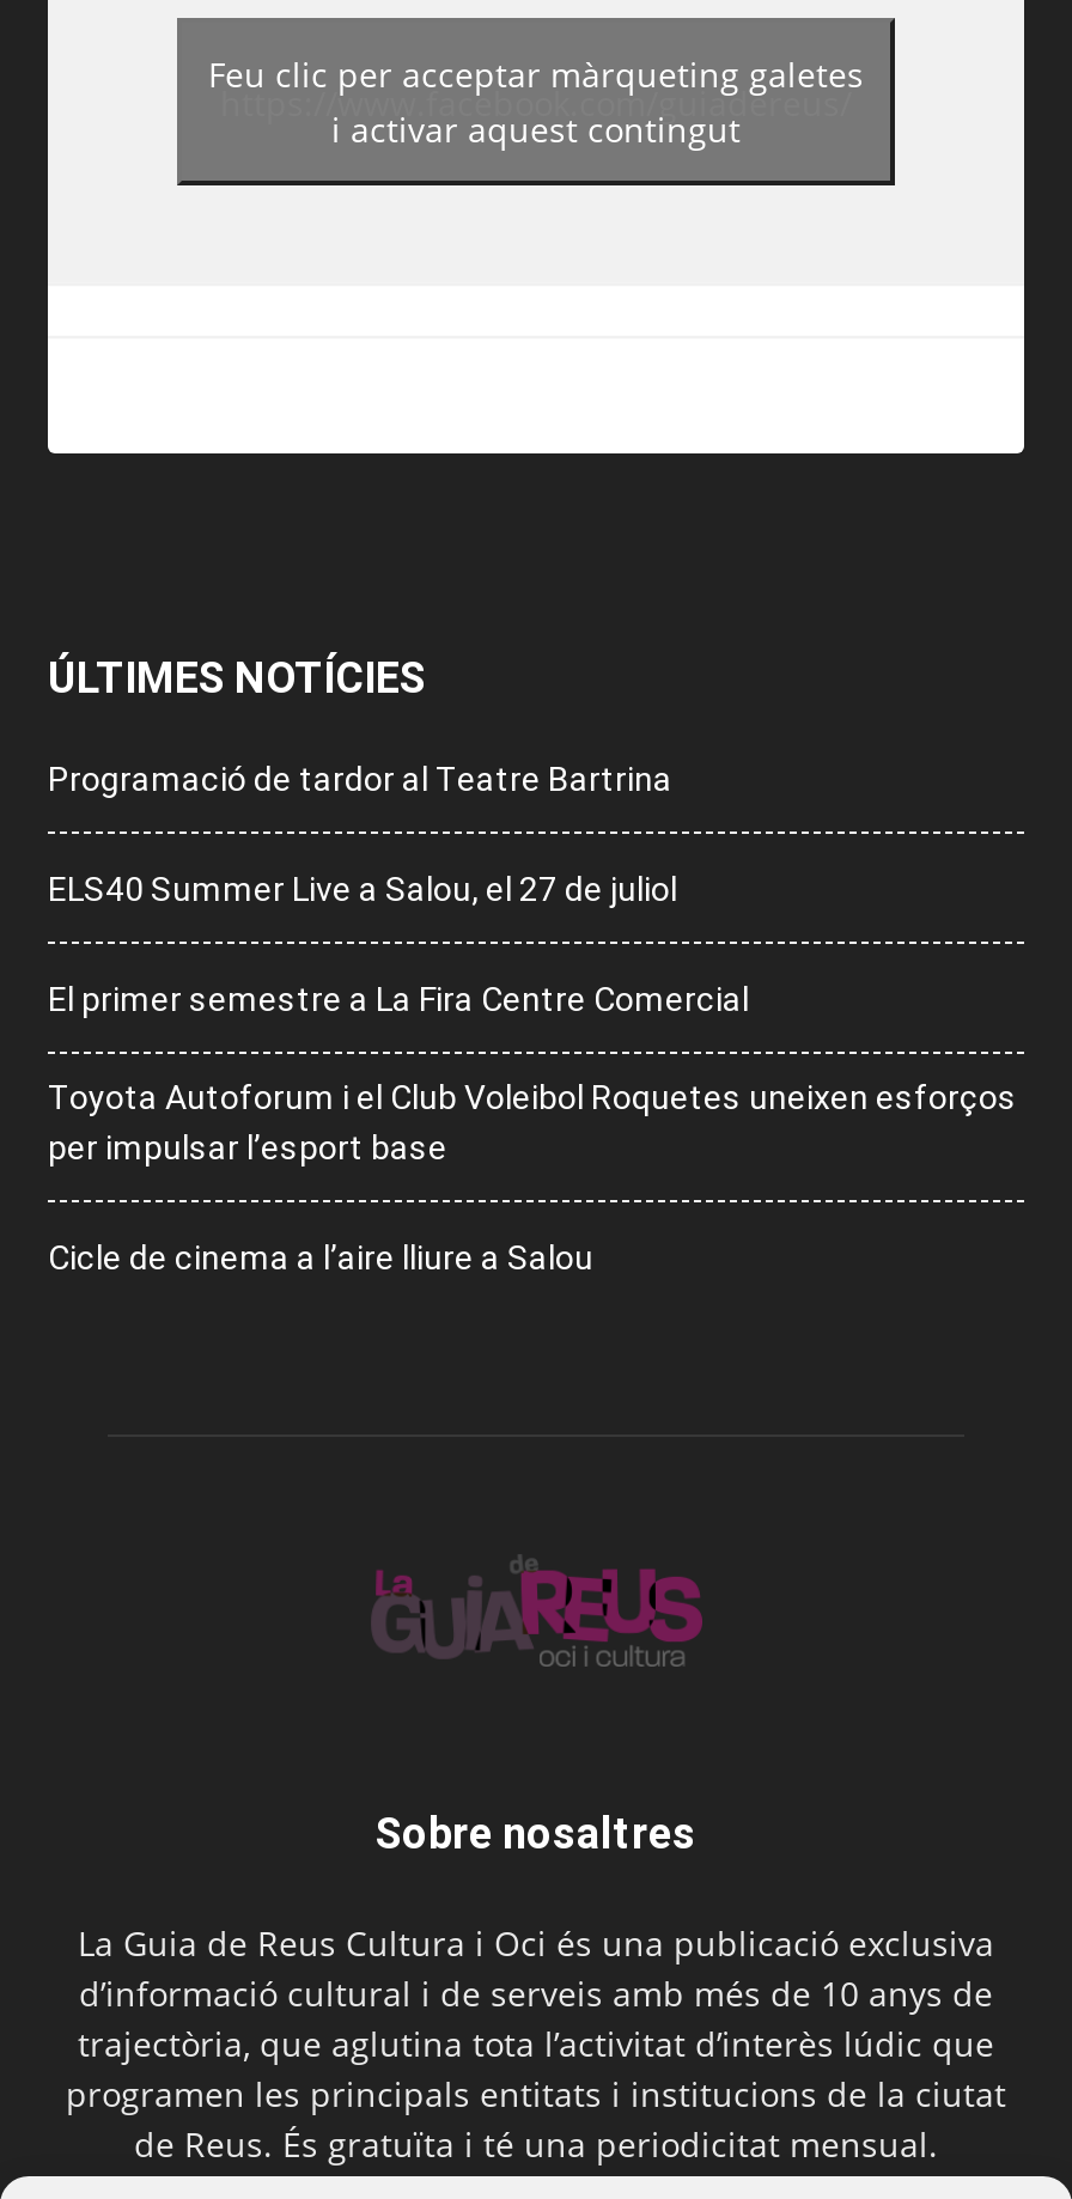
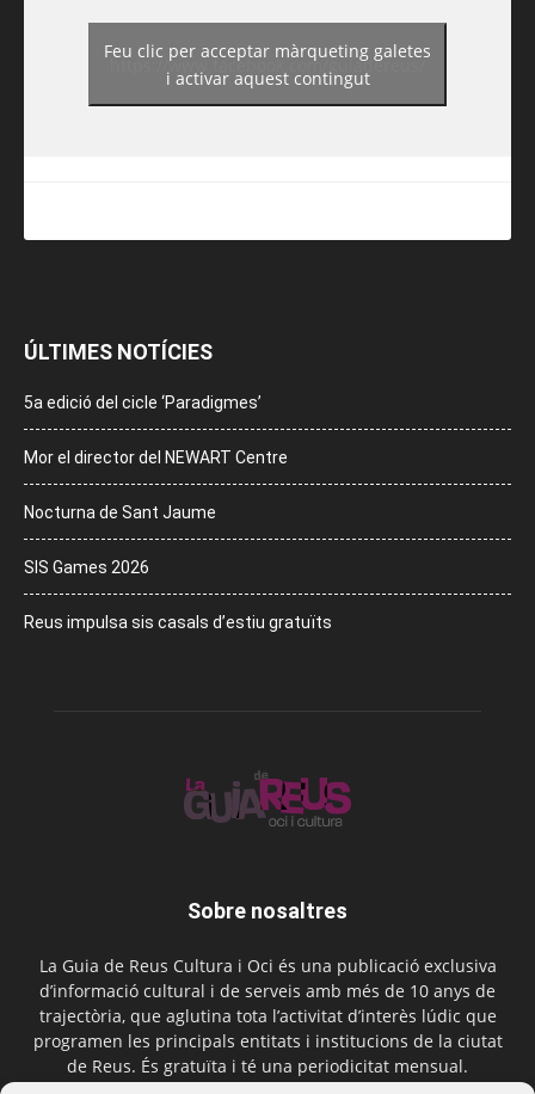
[48,760,672,798] Programació de tardor al Teatre Bartrina -> [24,393,262,412] 5a edició del cicle ‘Paradigmes’
[48,870,677,909] ELS40 Summer Live a Salou, el 27 de juliol -> [24,448,288,467] Mor el director del NEWART Centre
[48,980,749,1019] El primer semestre a La Fira Centre Comercial -> [24,503,216,522] Nocturna de Sant Jaume
[48,1078,1017,1167] Toyota Autoforum i el Club Voleibol Roquetes uneixen esforços | per impulsar l’esport base -> [24,558,149,577] SIS Games 2026
[48,1239,593,1277] Cicle de cinema a l’aire lliure a Salou -> [24,613,332,632] Reus impulsa sis casals d’estiu gratuïts

